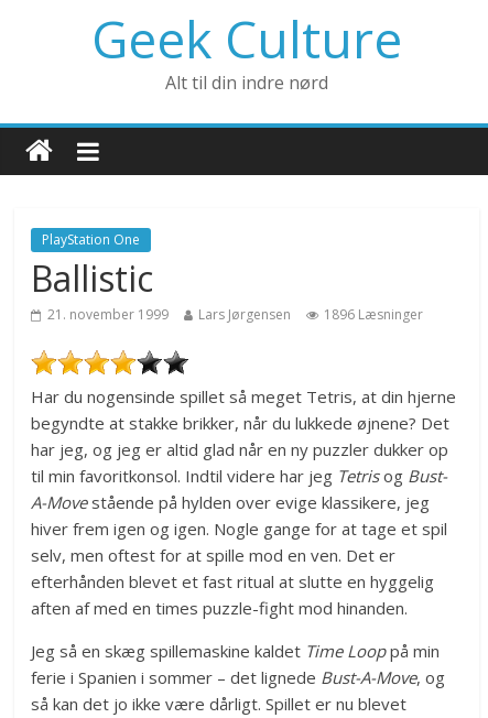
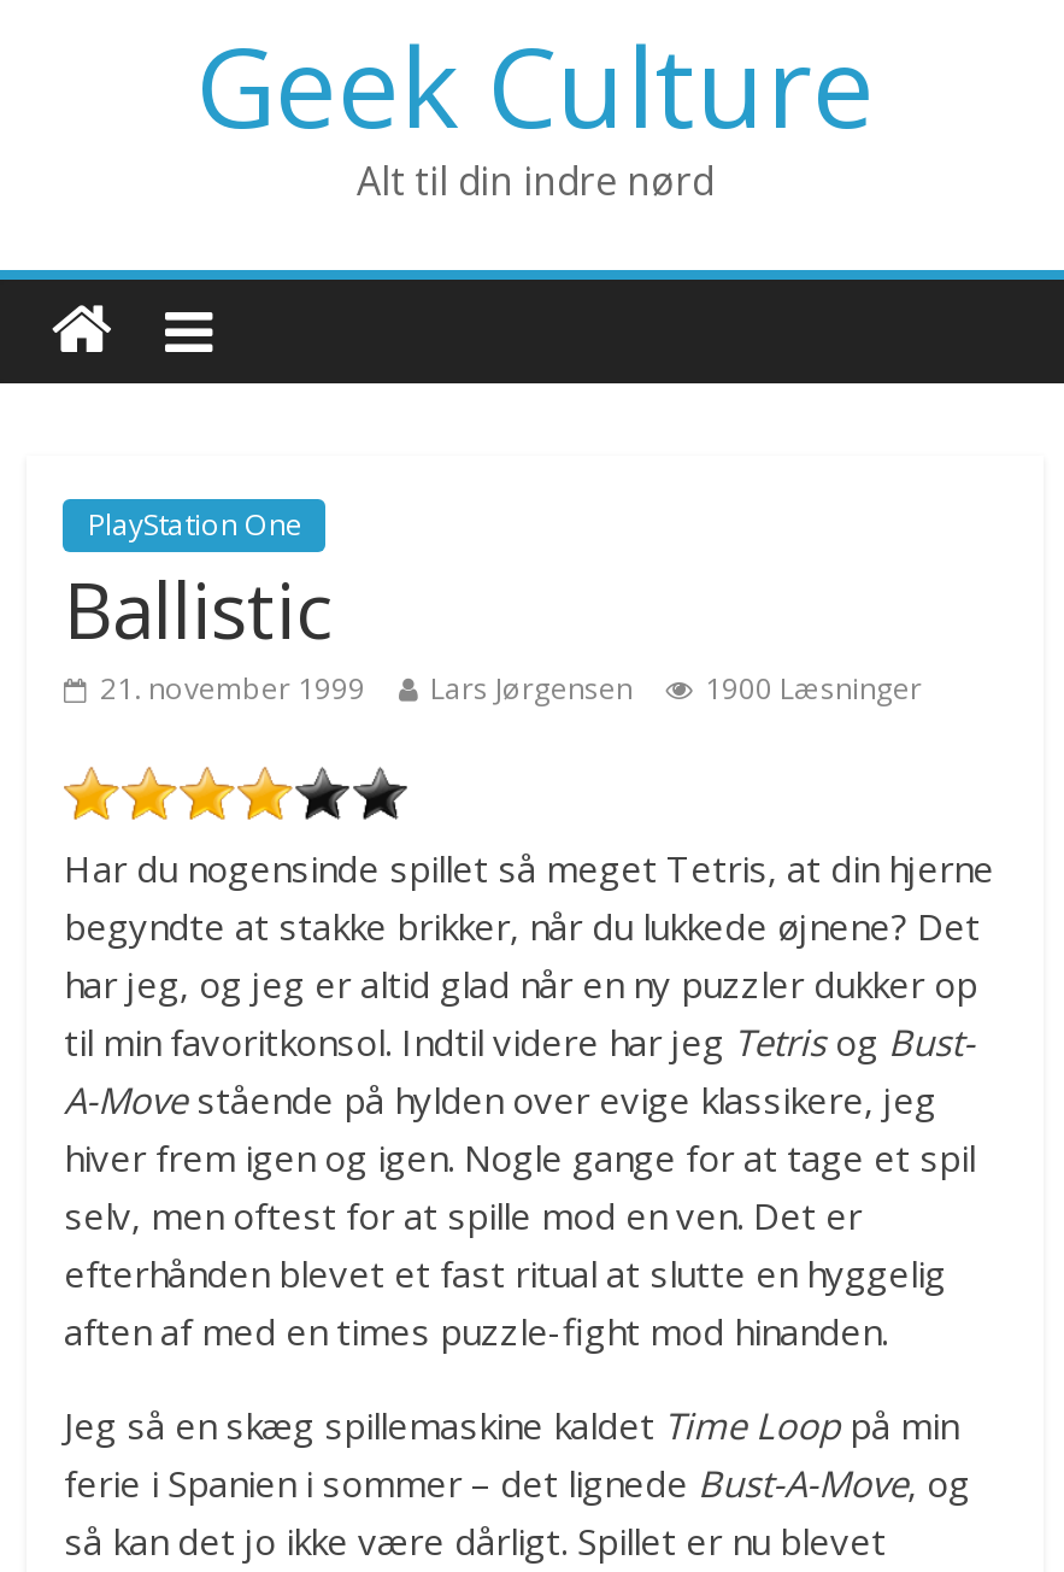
[48,305,423,324] 21. november 1999 Lars Jørgensen 1896 Læsninger -> [100,668,922,709] 21. november 1999 Lars Jørgensen 1900 Læsninger

